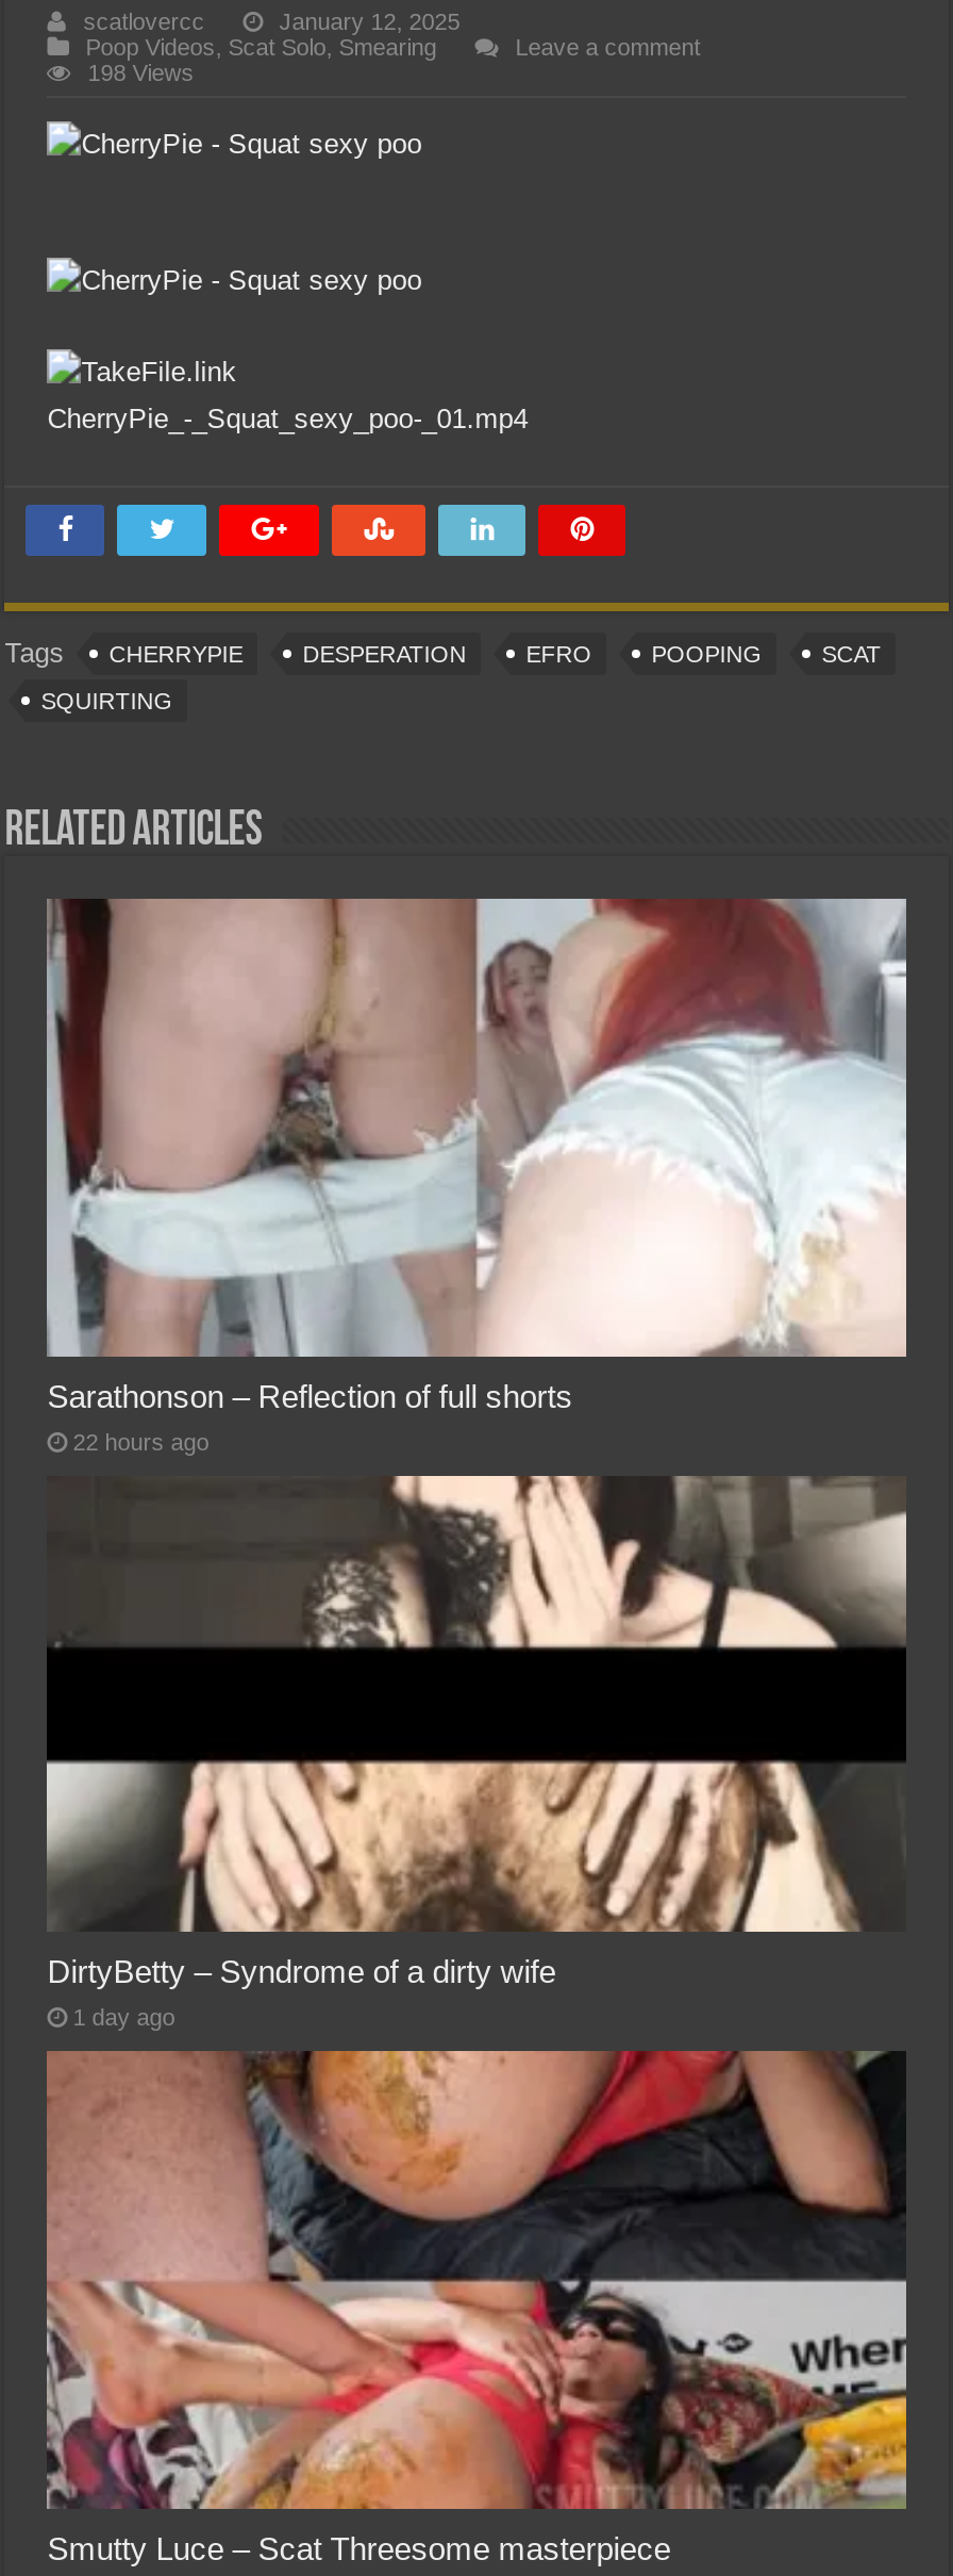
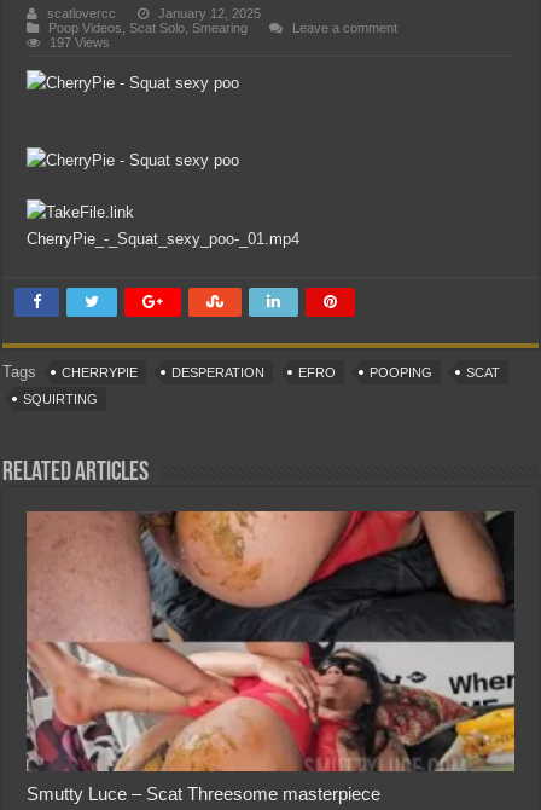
[88,60,194,86] 198 Views -> [50,35,110,50] 197 Views
[45,897,908,1454] [image] | Sarathonson – Reflection of full shorts | 22 hours ago -> none
[45,1474,908,2031] [image] | DirtyBetty – Syndrome of a dirty wife | 1 day ago -> none

